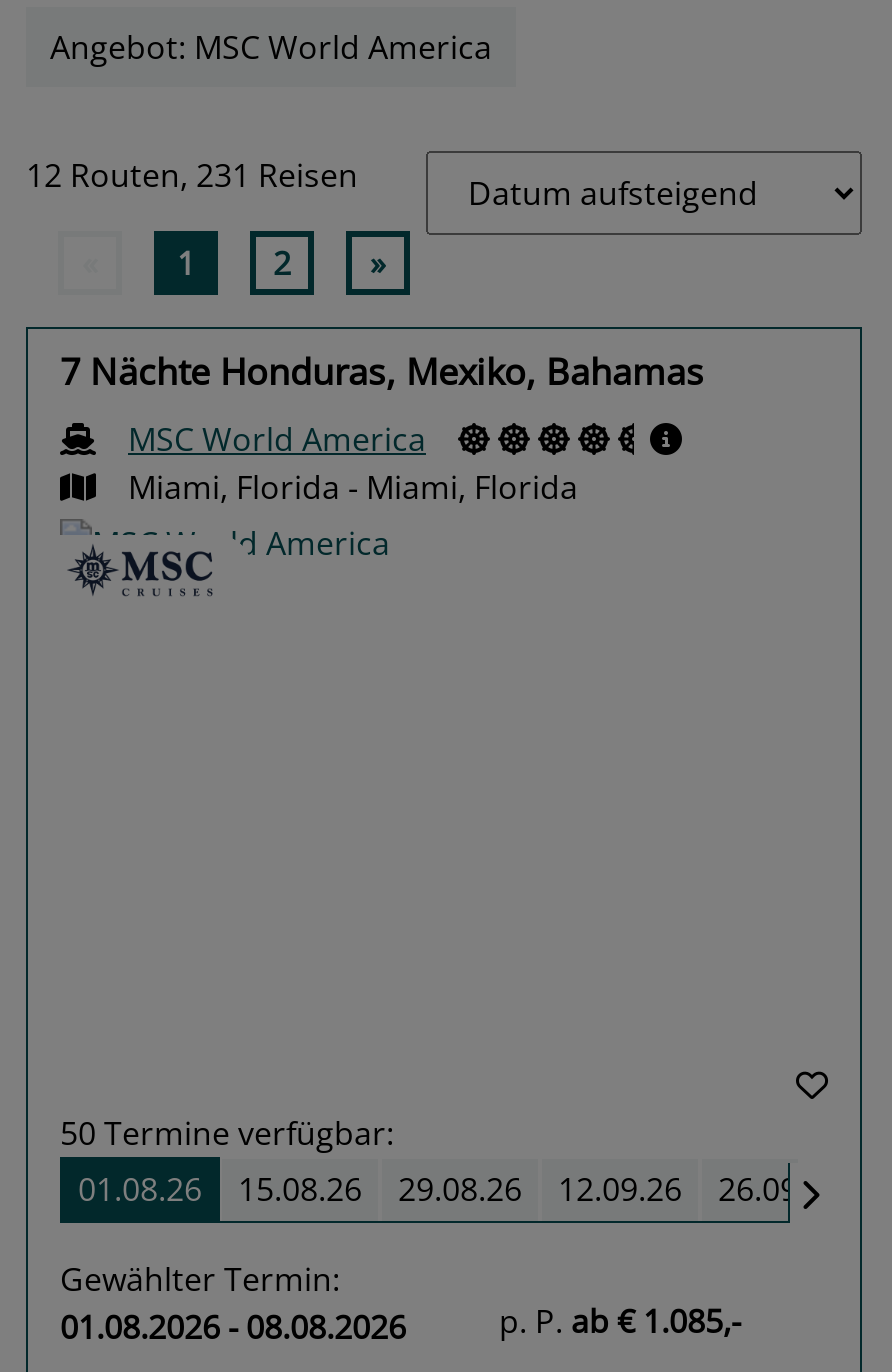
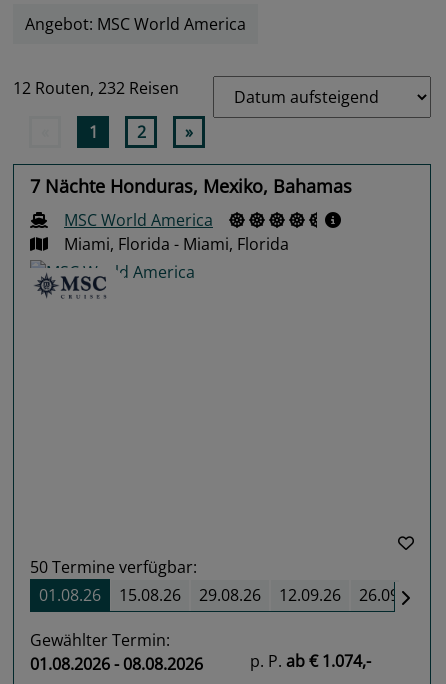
[26,153,358,197] 12 Routen, 231 Reisen -> [13,77,179,99] 12 Routen, 232 Reisen
[499,1298,741,1342] p. P. ab € 1.085,- -> [249,650,370,672] p. P. ab € 1.074,-

